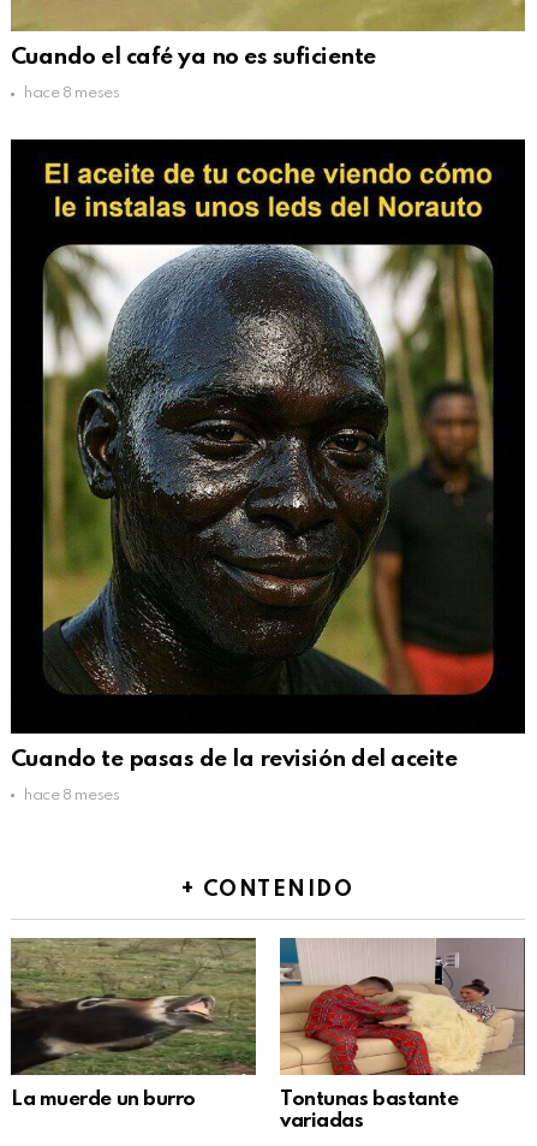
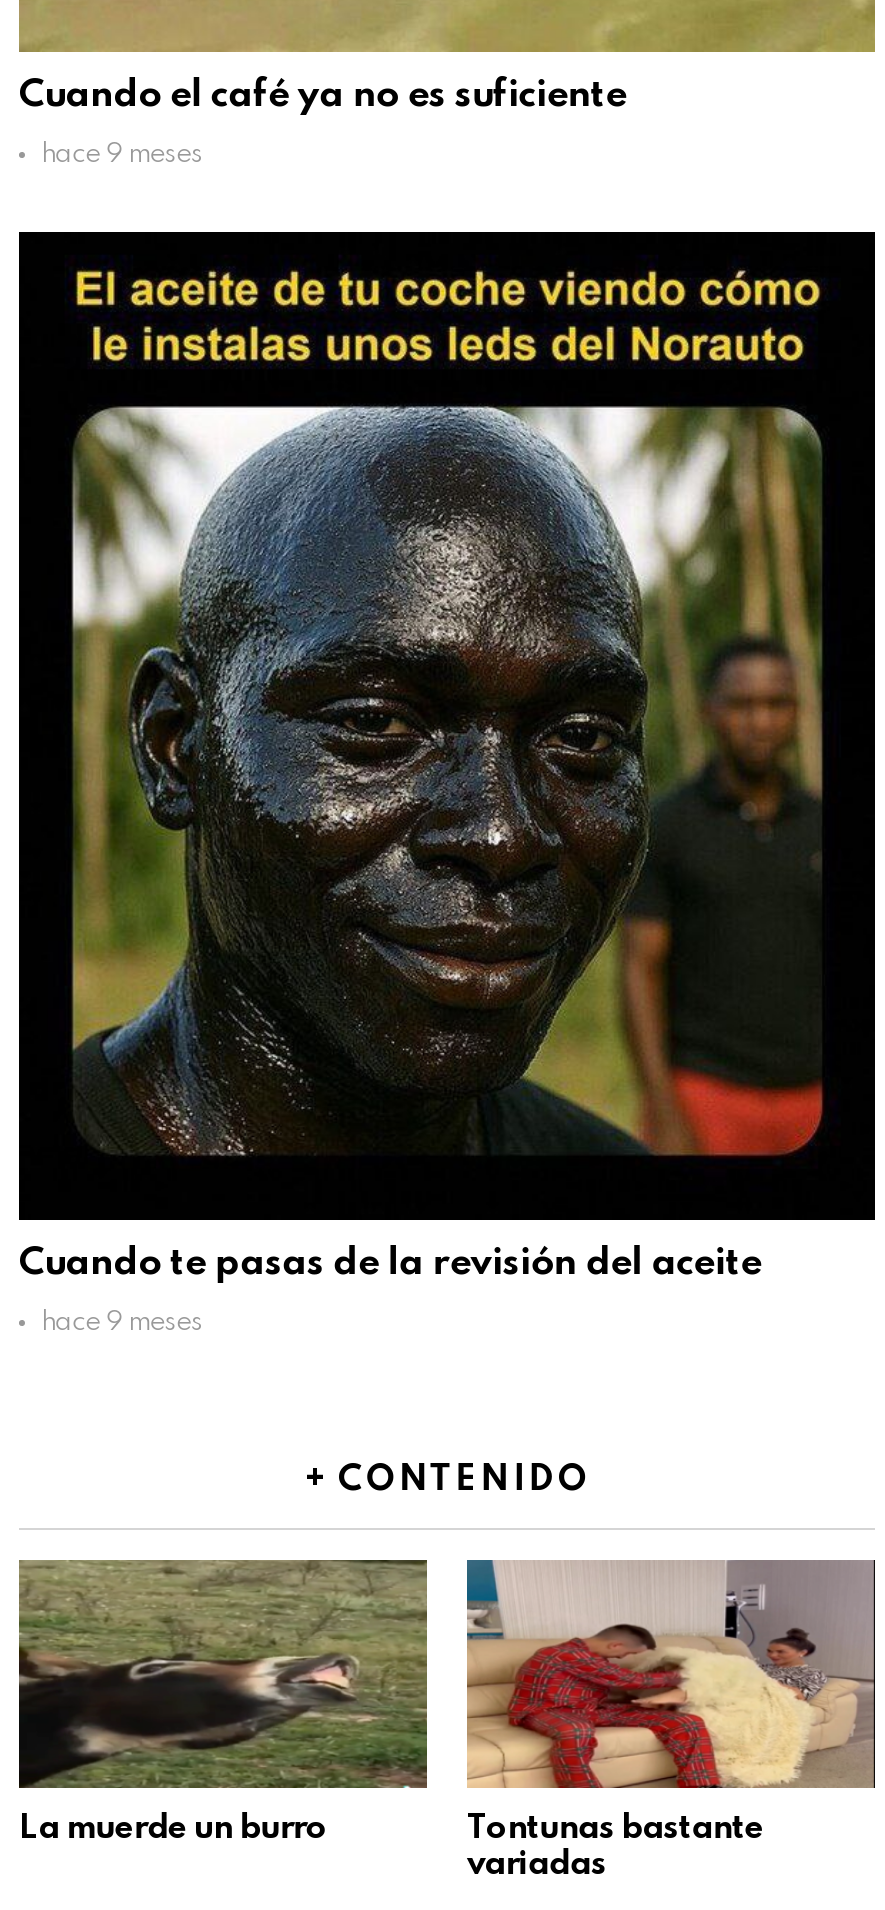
[24,85,120,101] hace 8 meses -> [41,142,202,168] hace 9 meses
[24,787,120,803] hace 8 meses -> [41,1309,202,1335] hace 9 meses

